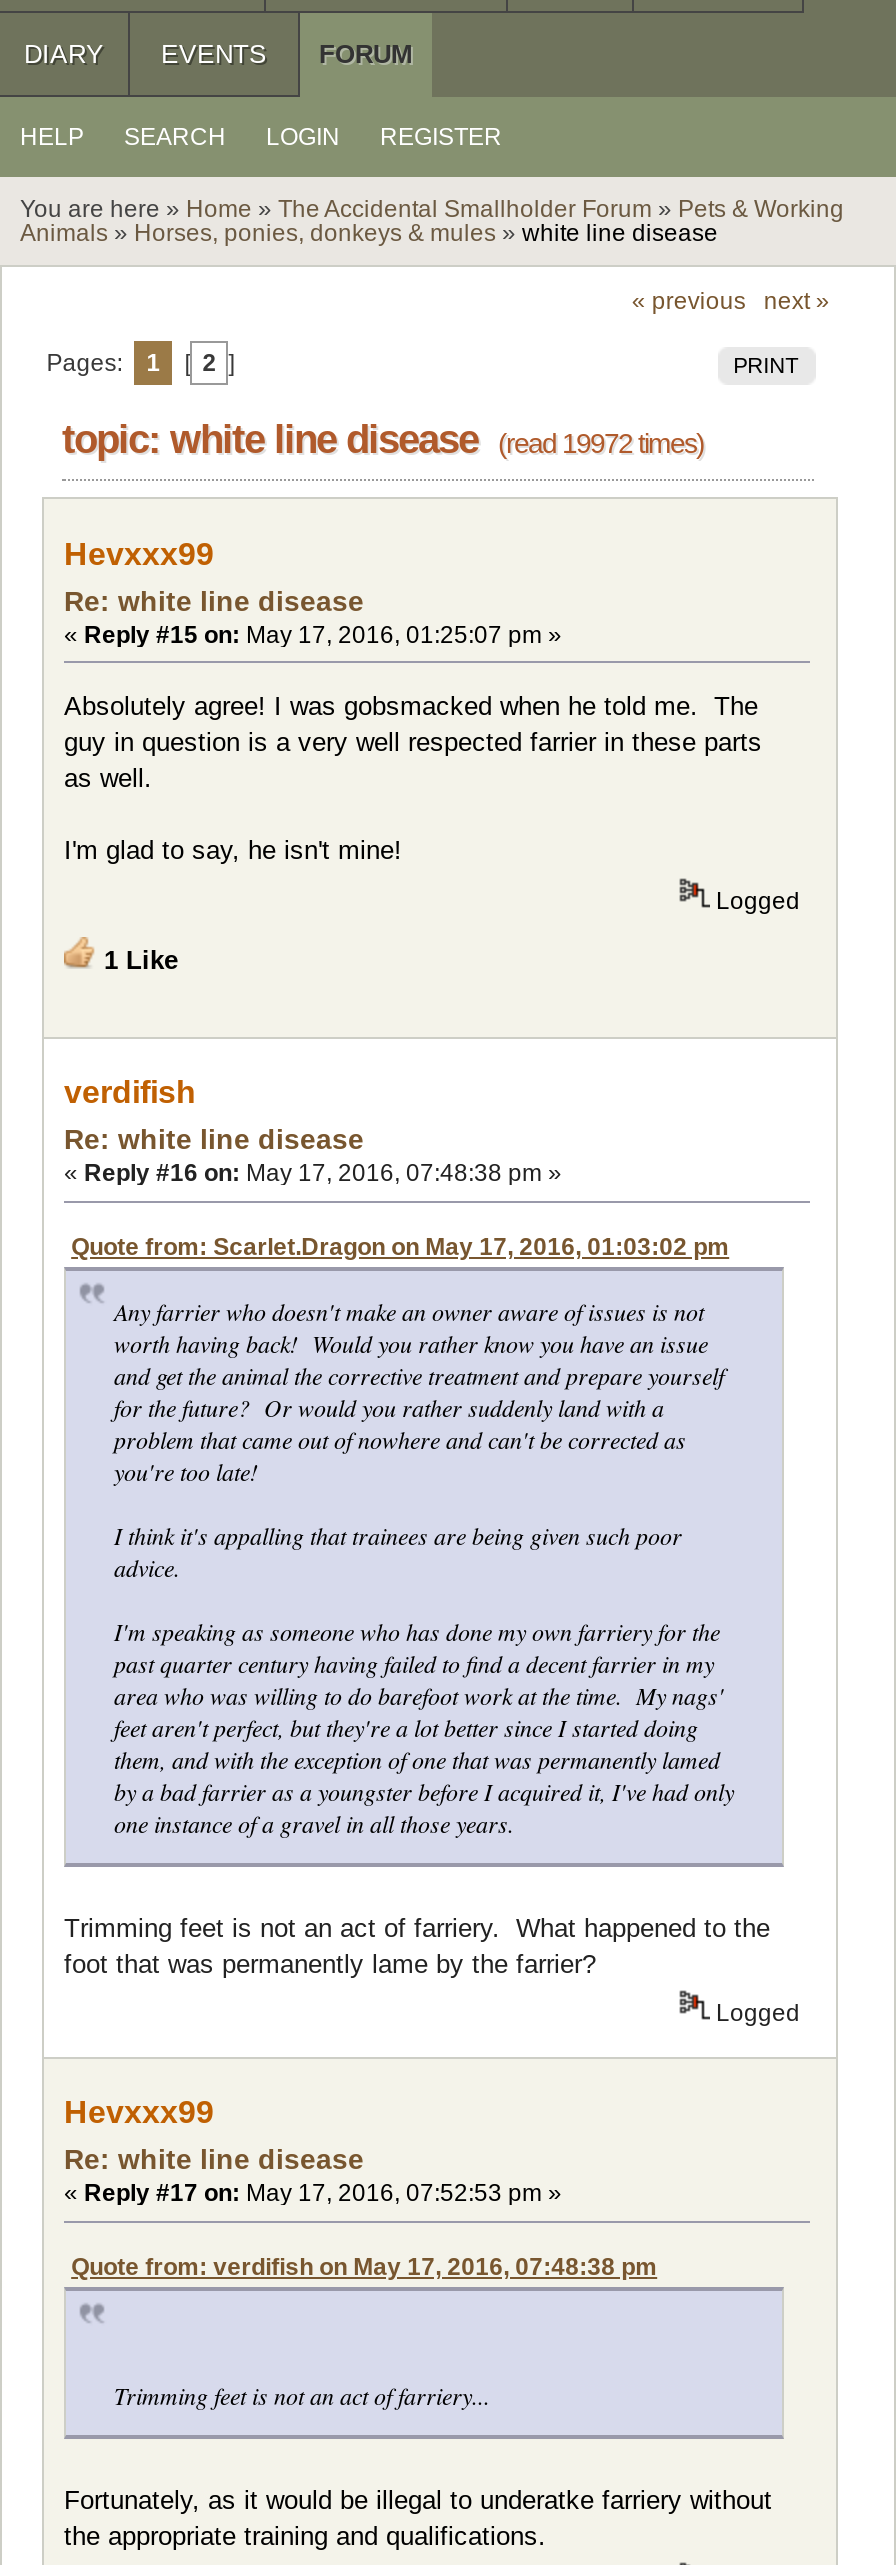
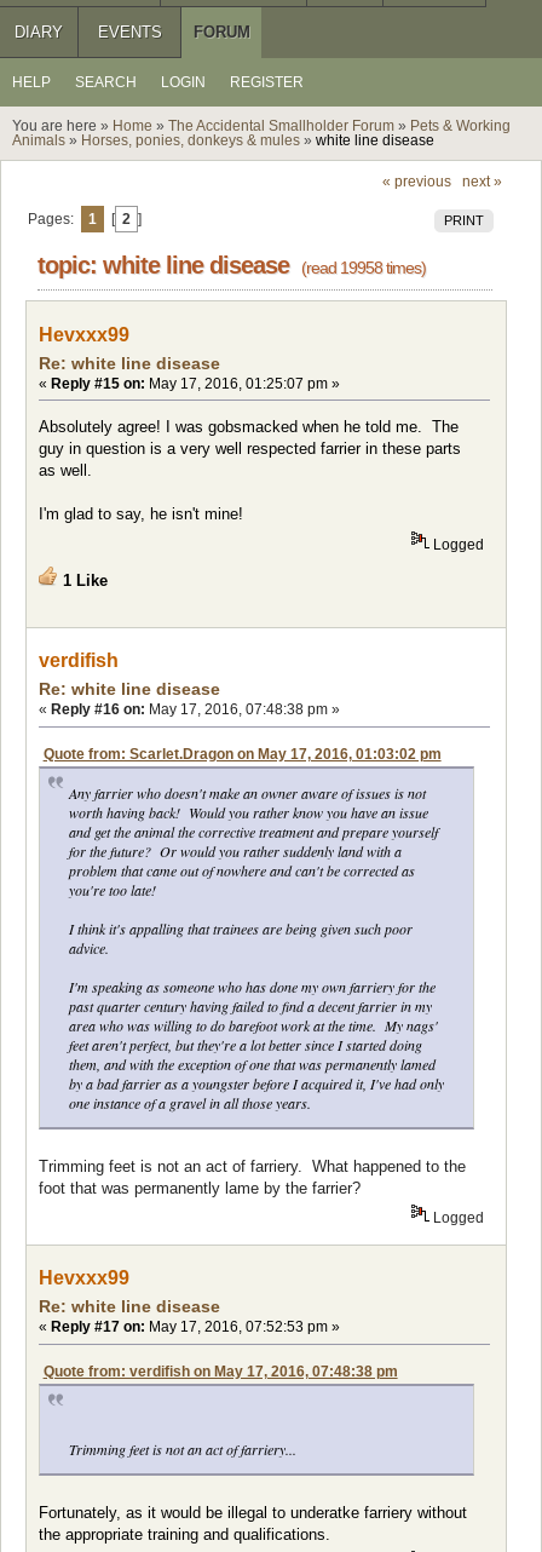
[62,418,704,462] topic: white line disease (read 19972 times) -> [38,252,426,279] topic: white line disease (read 19958 times)

